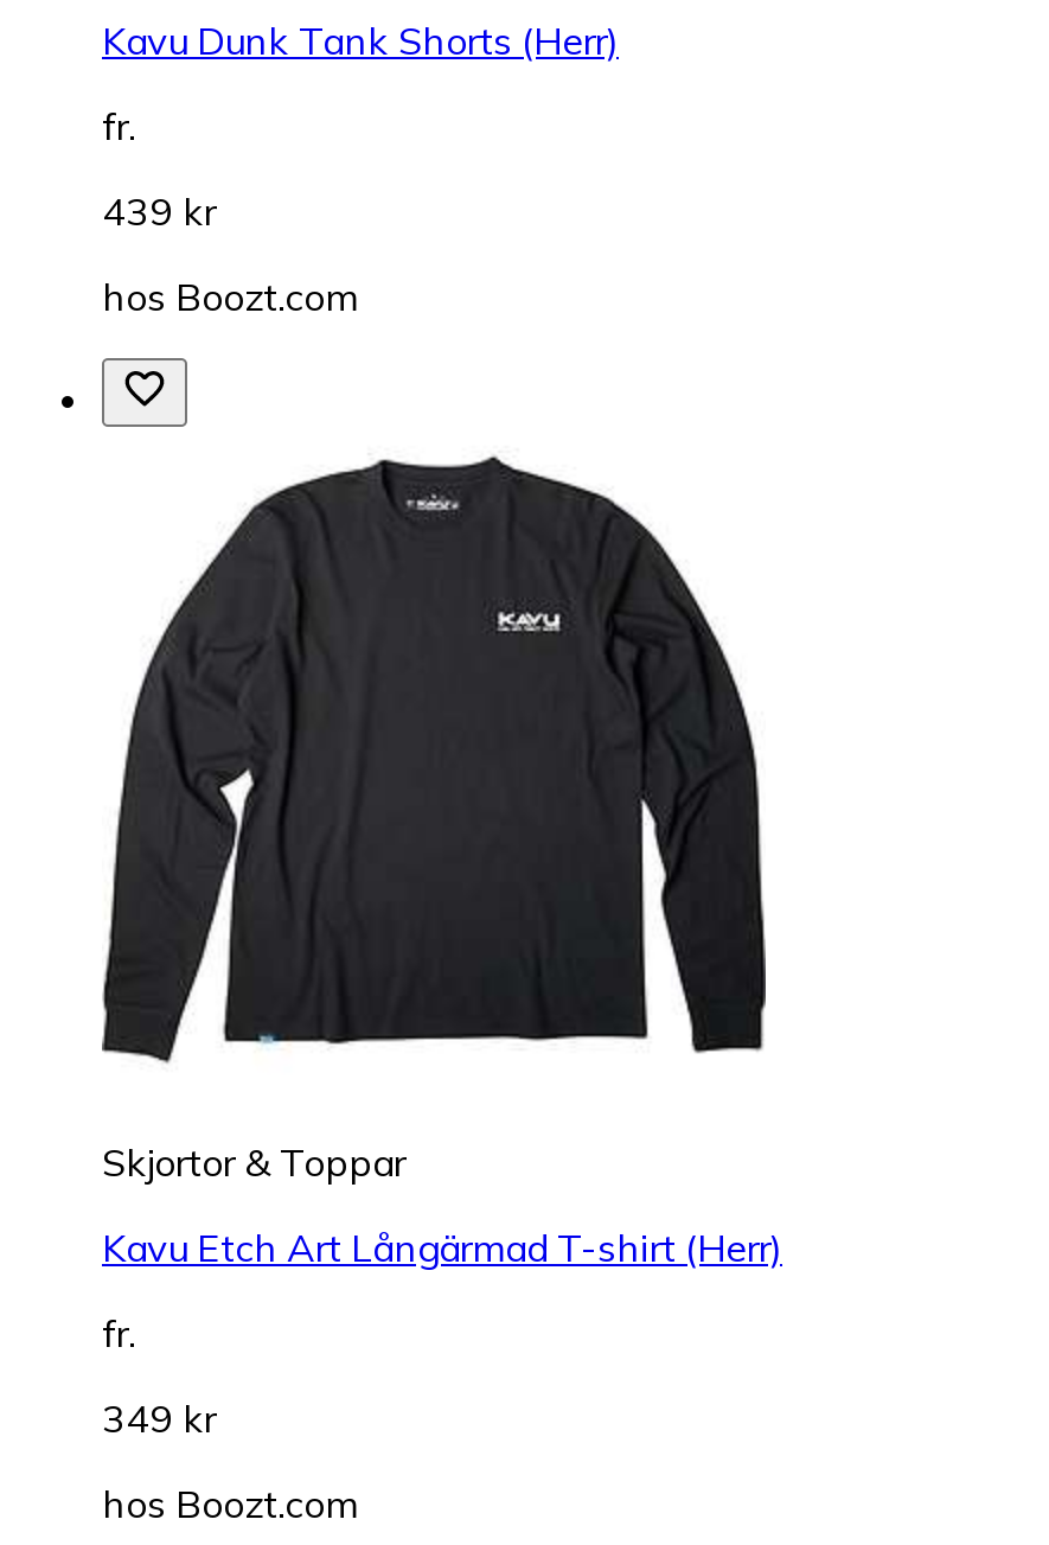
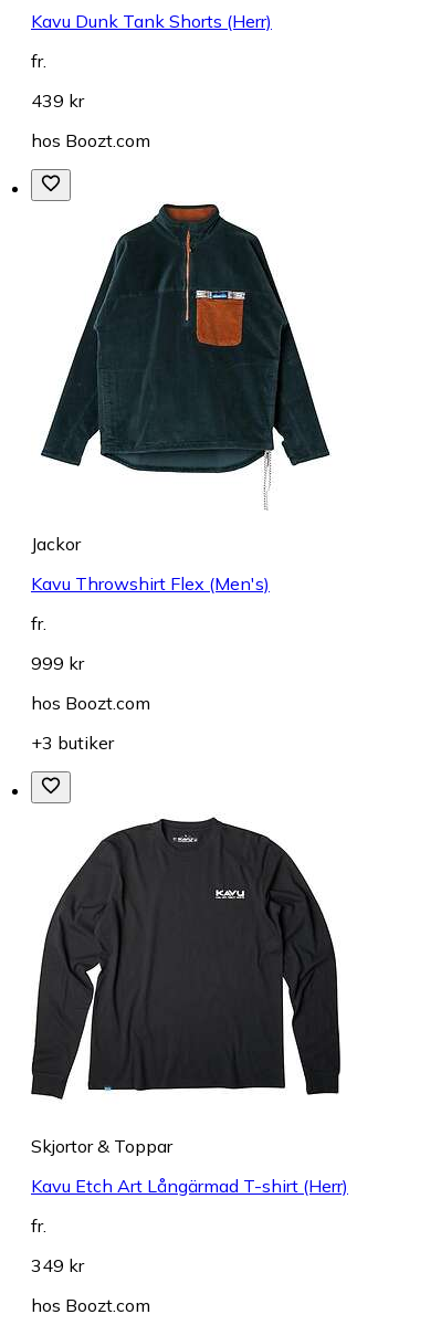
none -> [31,202,330,753] [image] | Jackor | Kavu Throwshirt Flex (Men's) | fr. | 999 kr | hos Boozt.com | +3 butiker

